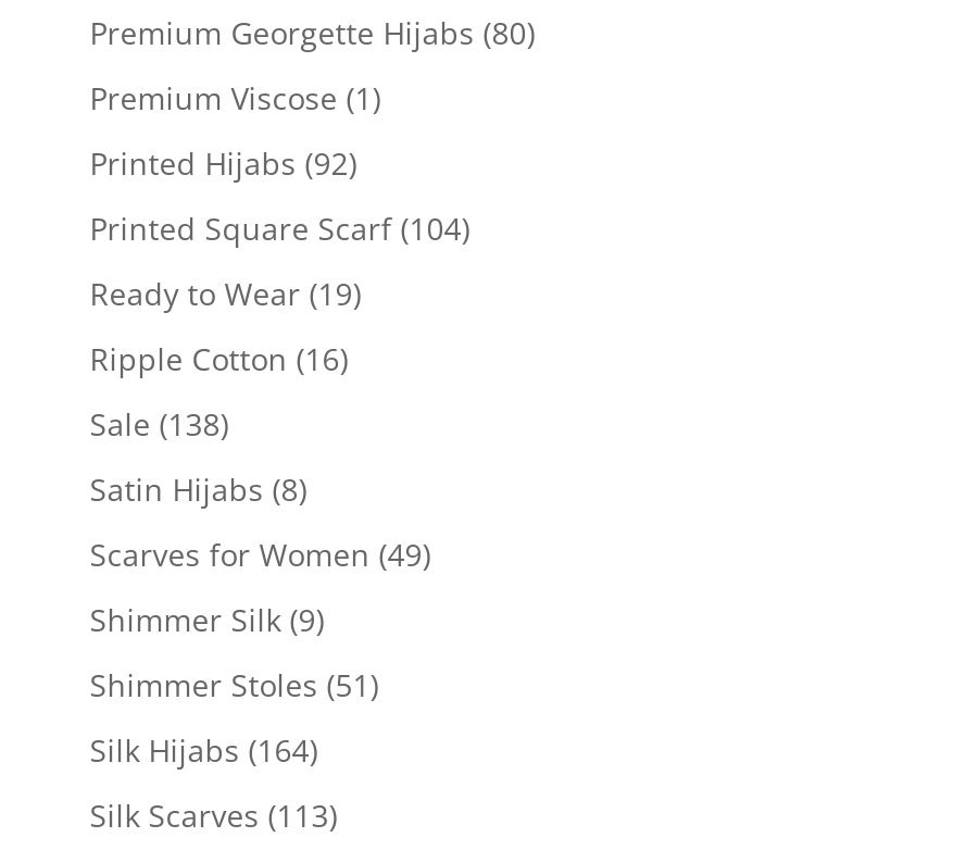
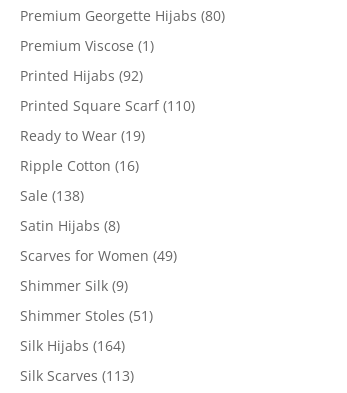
[90,208,470,250] Printed Square Scarf (104) -> [20,96,195,115] Printed Square Scarf (110)

